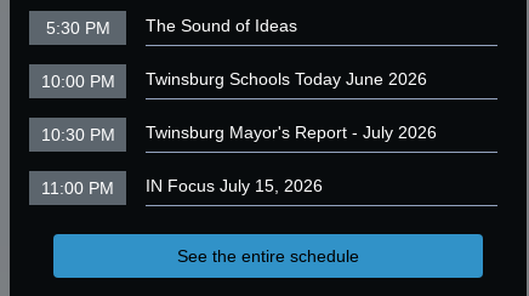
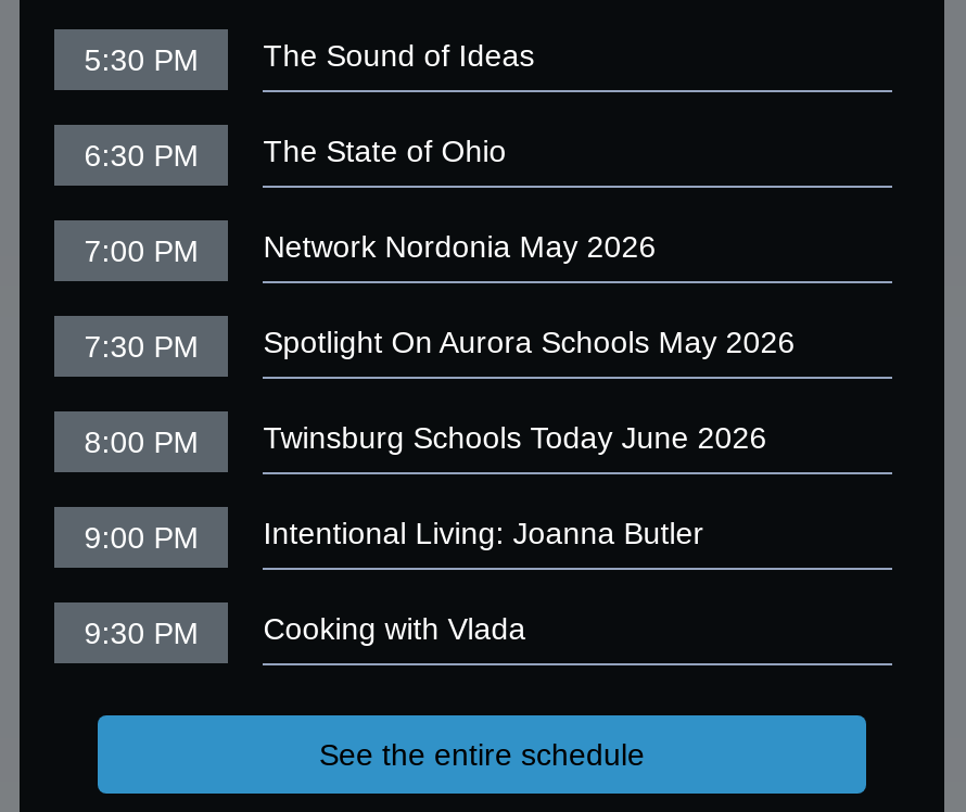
[41,72,115,91] 10:00 PM -> [84,133,795,460] 6:30 PM | The State of Ohio | 7:00 PM | Network Nordonia May 2026 | 7:30 PM | Spotlight On Aurora Schools May 2026 | 8:00 PM
[41,122,437,145] 10:30 PM | Twinsburg Mayor's Report - July 2026 -> [84,515,704,556] 9:00 PM | Intentional Living: Joanna Butler
[41,176,323,198] 11:00 PM | IN Focus July 15, 2026 -> [84,611,526,651] 9:30 PM | Cooking with Vlada

